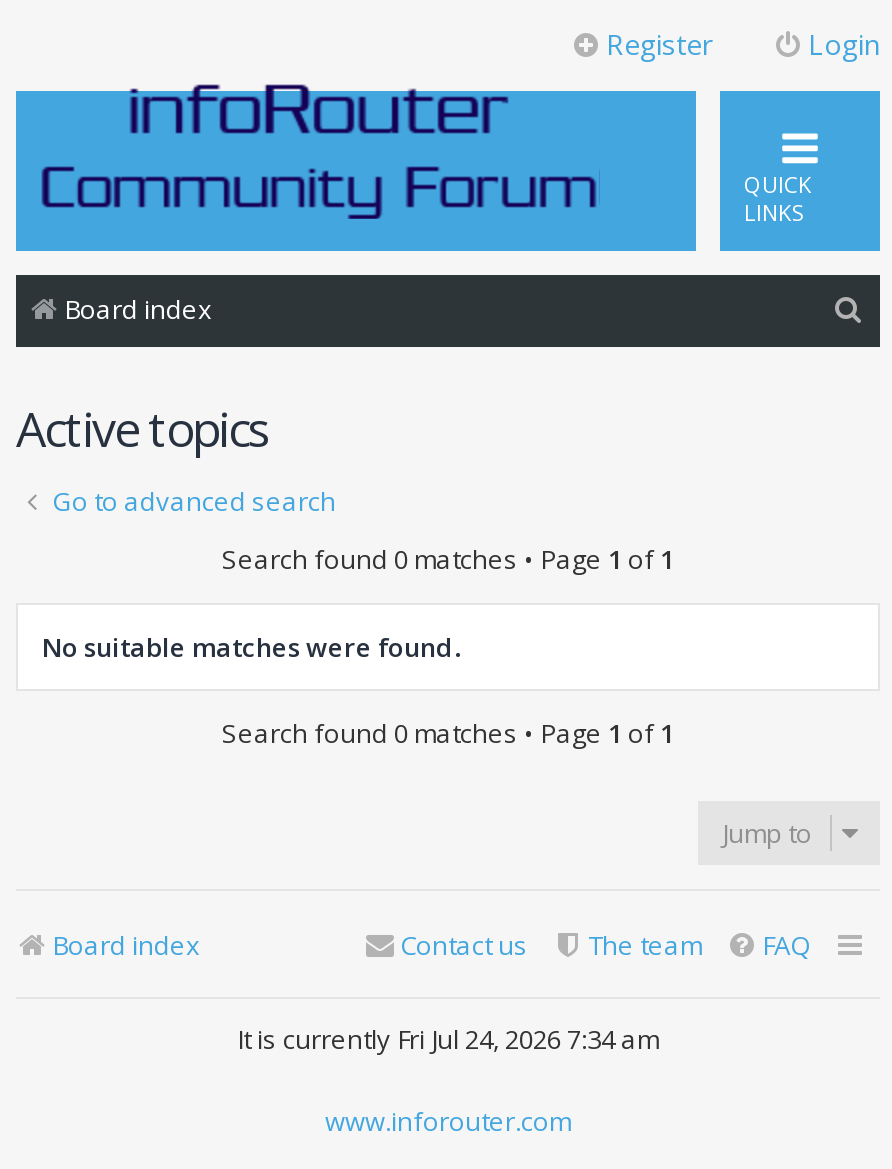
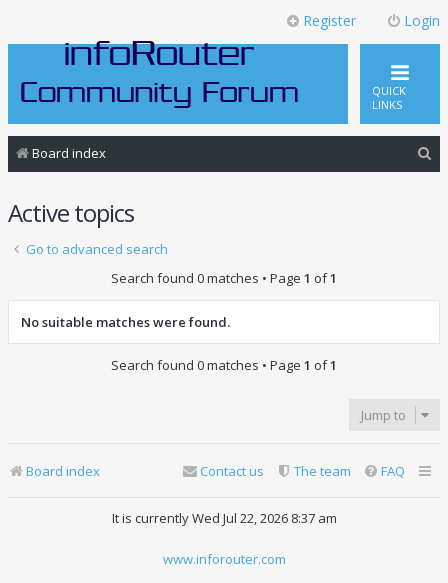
[237,1021,659,1057] It is currently Fri Jul 24, 2026 7:34 am -> [111,509,336,527] It is currently Wed Jul 22, 2026 8:37 am

